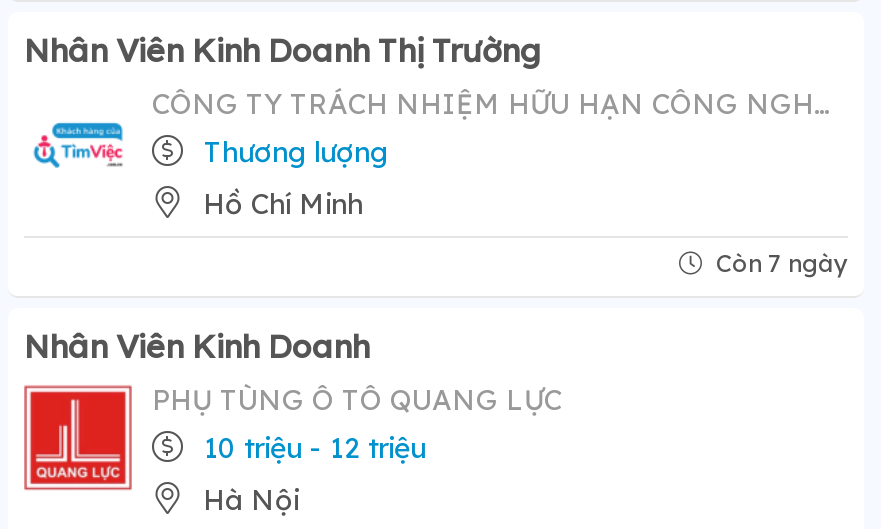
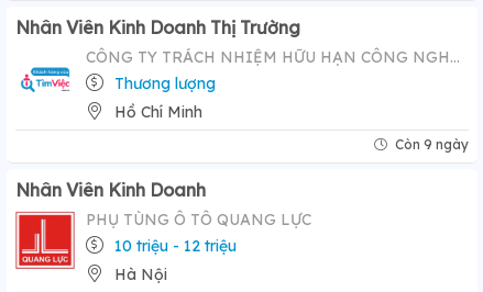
[716,248,848,278] Còn 7 ngày -> [395,136,469,153] Còn 9 ngày

